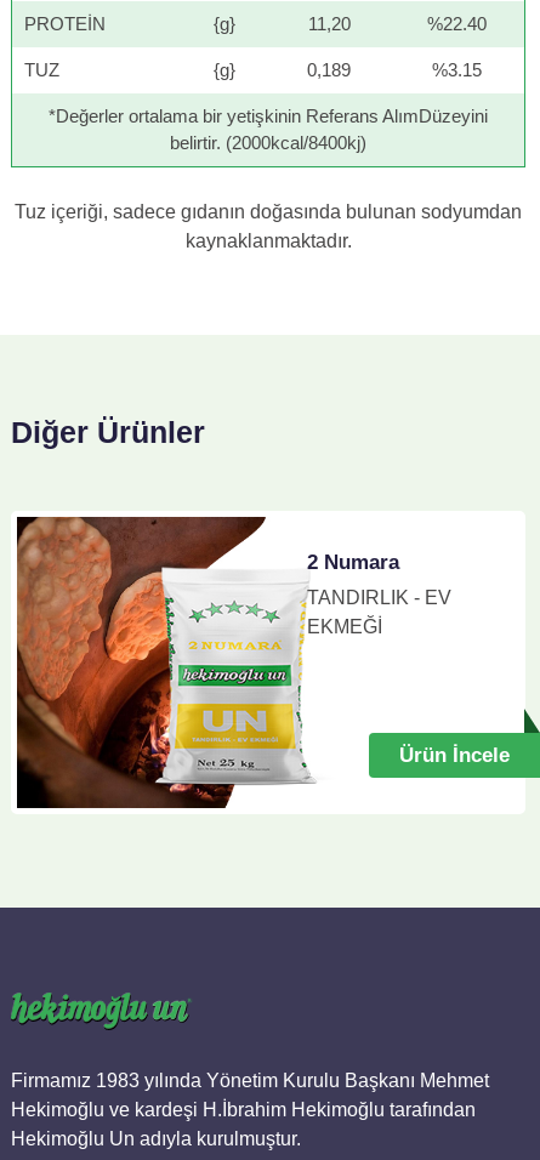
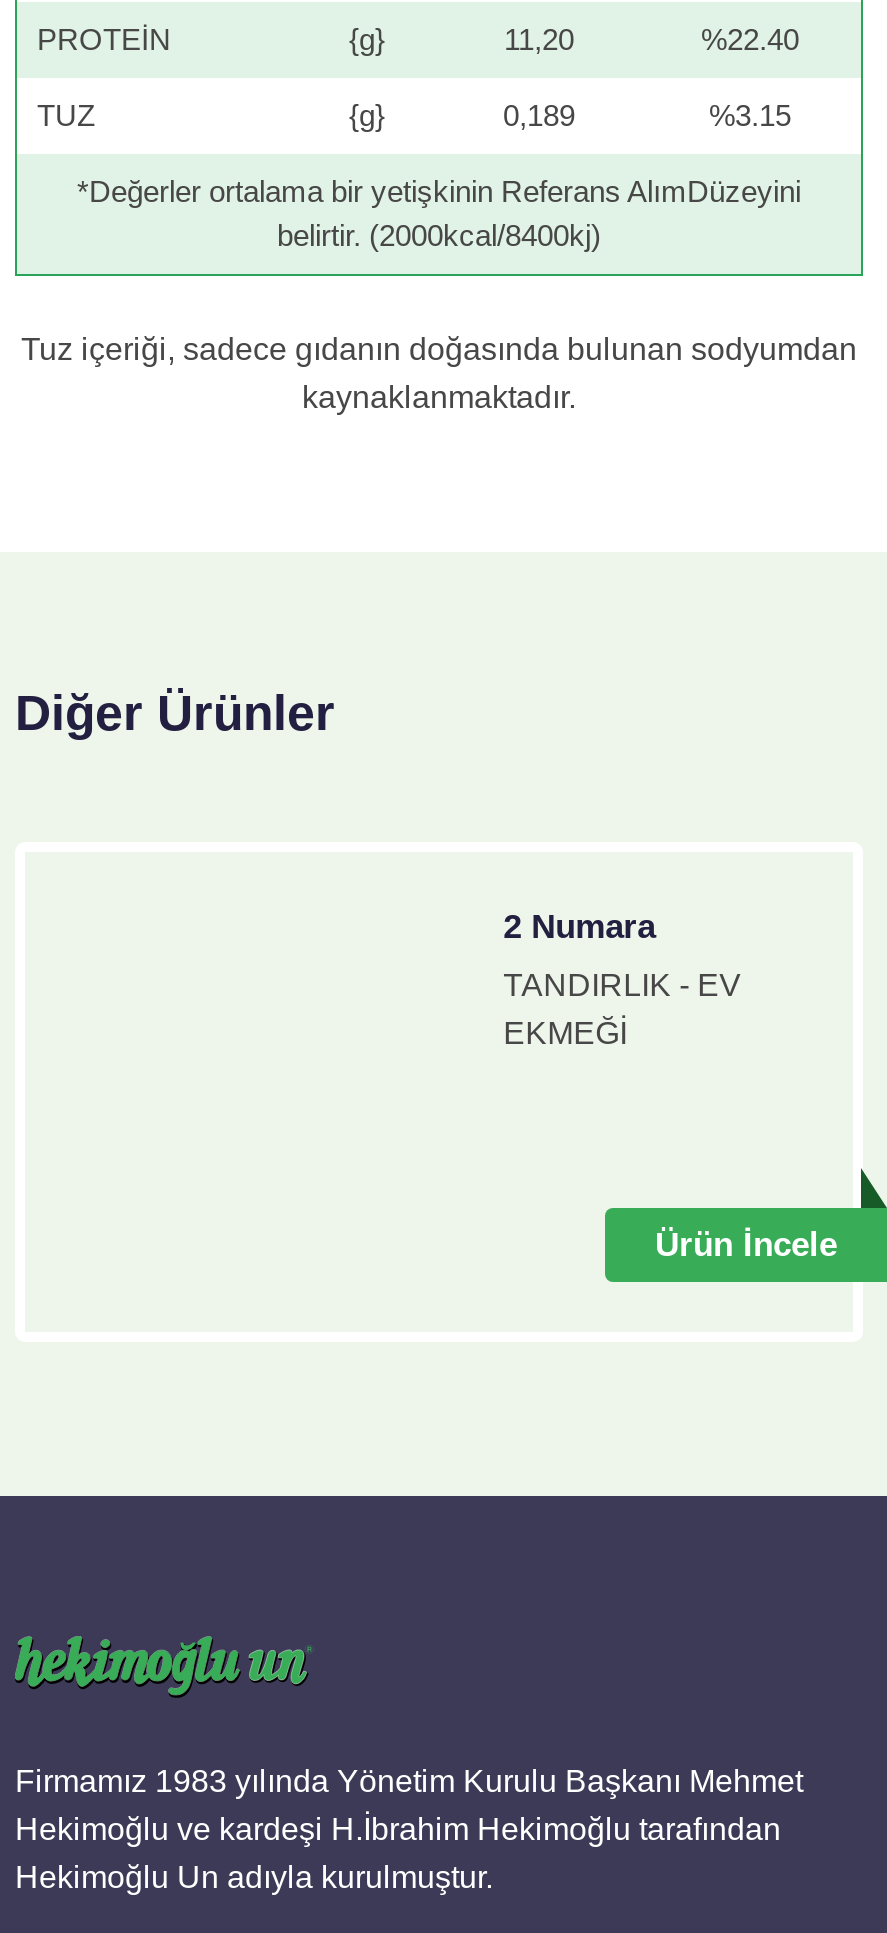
[16,516,314,809] [image] -> none

